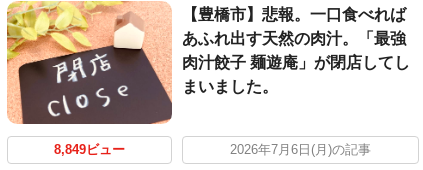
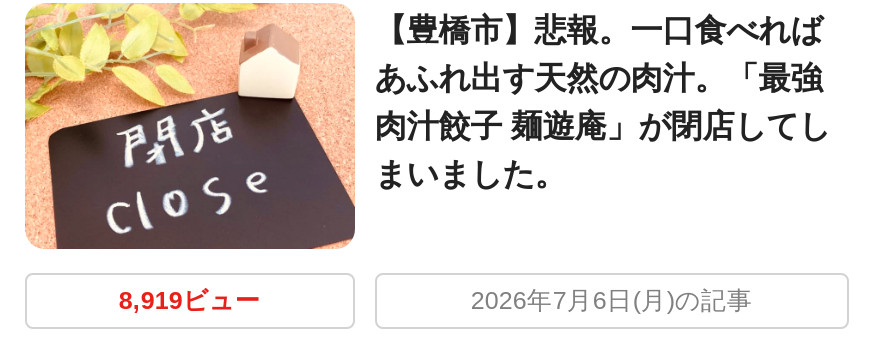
[54,143,125,157] 8,849ビュー -> [119,287,261,315] 8,919ビュー

